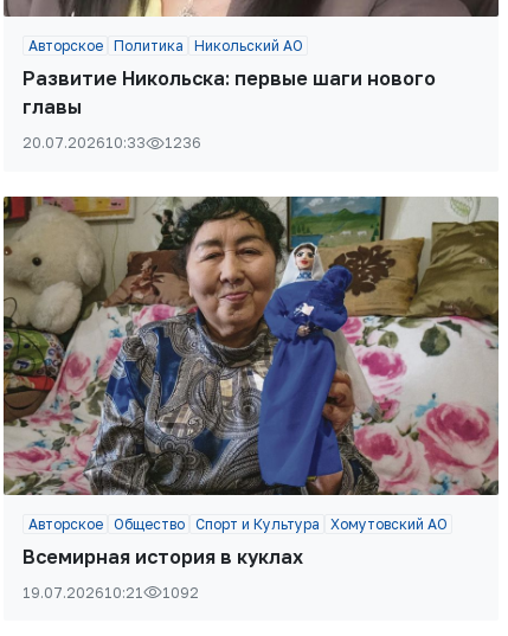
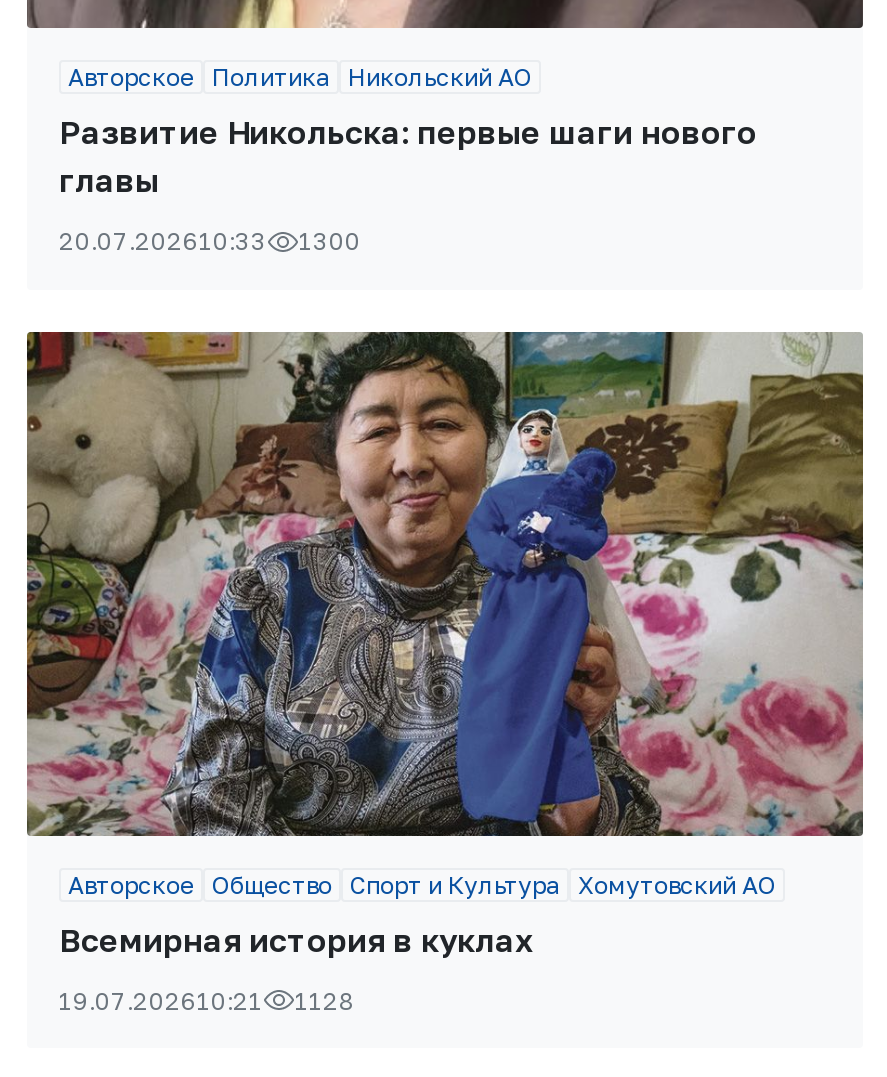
[22,134,201,152] 20.07.202610:33 1236 -> [59,226,361,256] 20.07.202610:33 1300
[22,583,199,601] 19.07.202610:21 1092 -> [59,985,355,1015] 19.07.202610:21 1128

